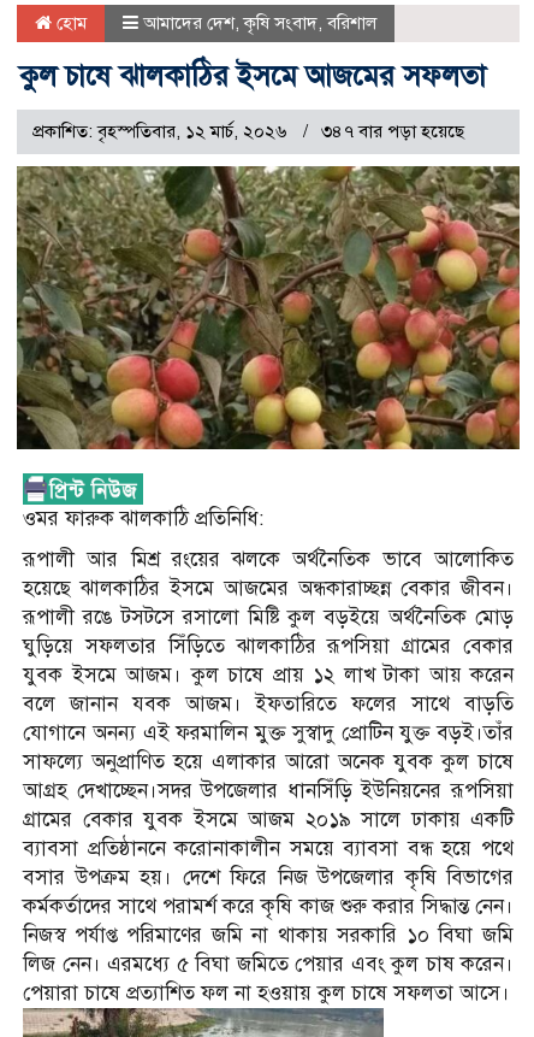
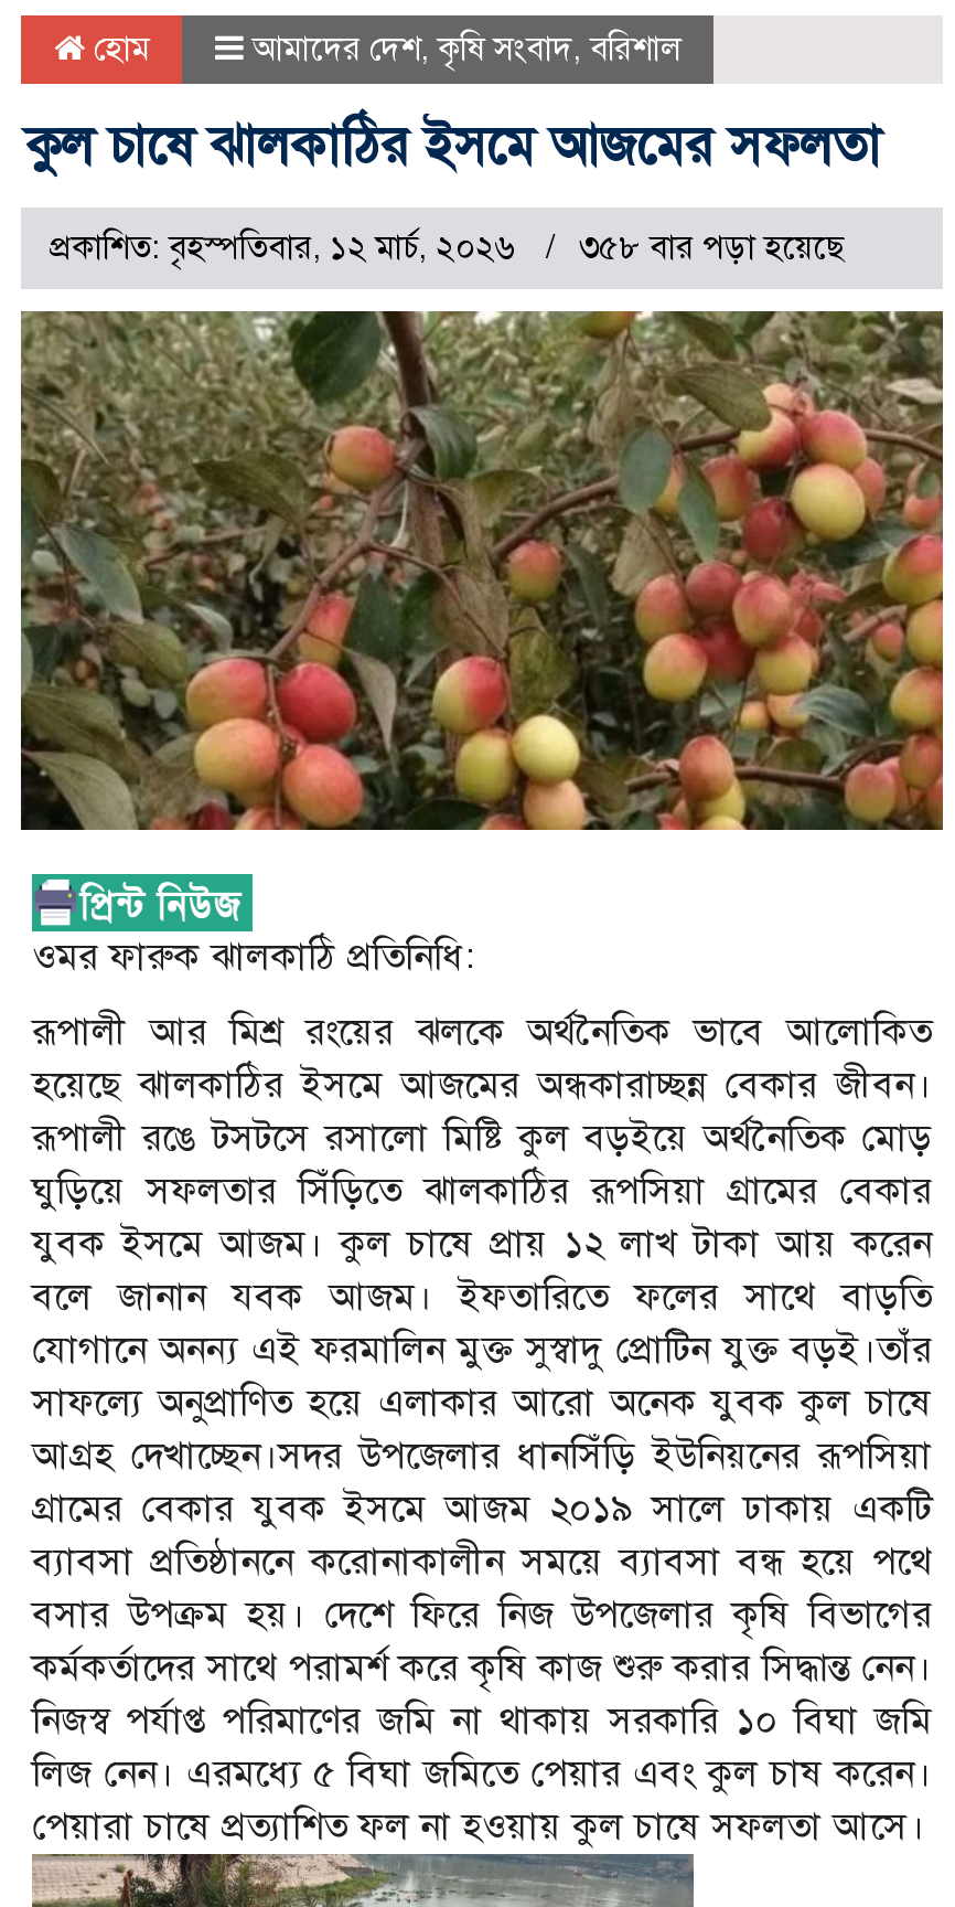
[32,121,464,143] প্রকাশিত: বৃহস্পতিবার, ১২ মার্চ, ২০২৬ ৩৪৭ বার পড়া হয়েছে -> [50,228,844,268] প্রকাশিত: বৃহস্পতিবার, ১২ মার্চ, ২০২৬ ৩৫৮ বার পড়া হয়েছে

